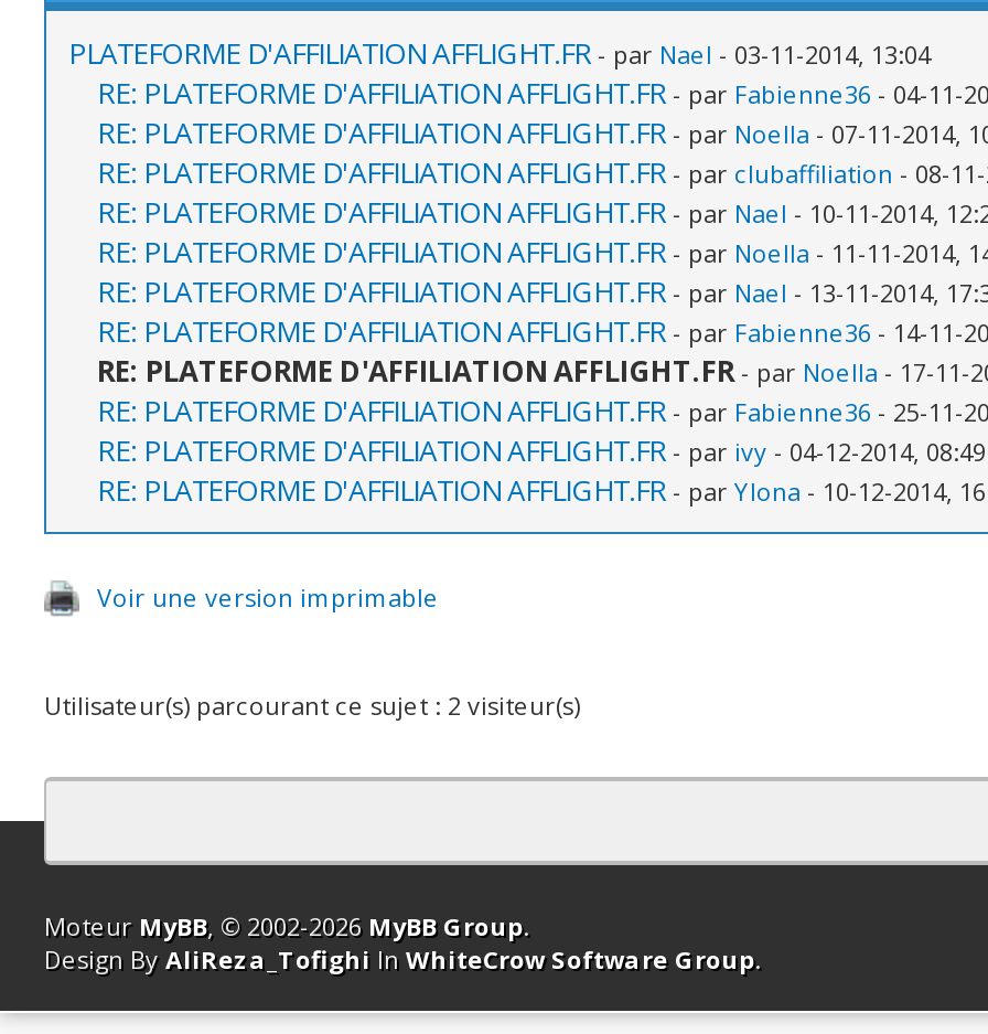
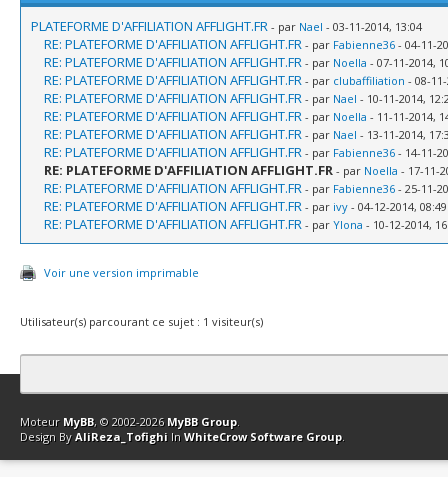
[44,689,580,722] Utilisateur(s) parcourant ce sujet : 2 visiteur(s) -> [20,314,263,329] Utilisateur(s) parcourant ce sujet : 1 visiteur(s)

